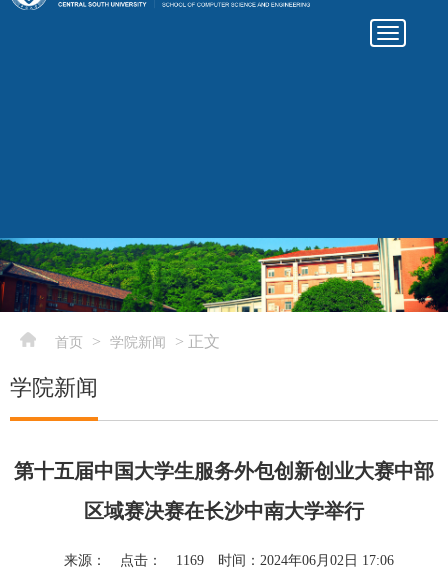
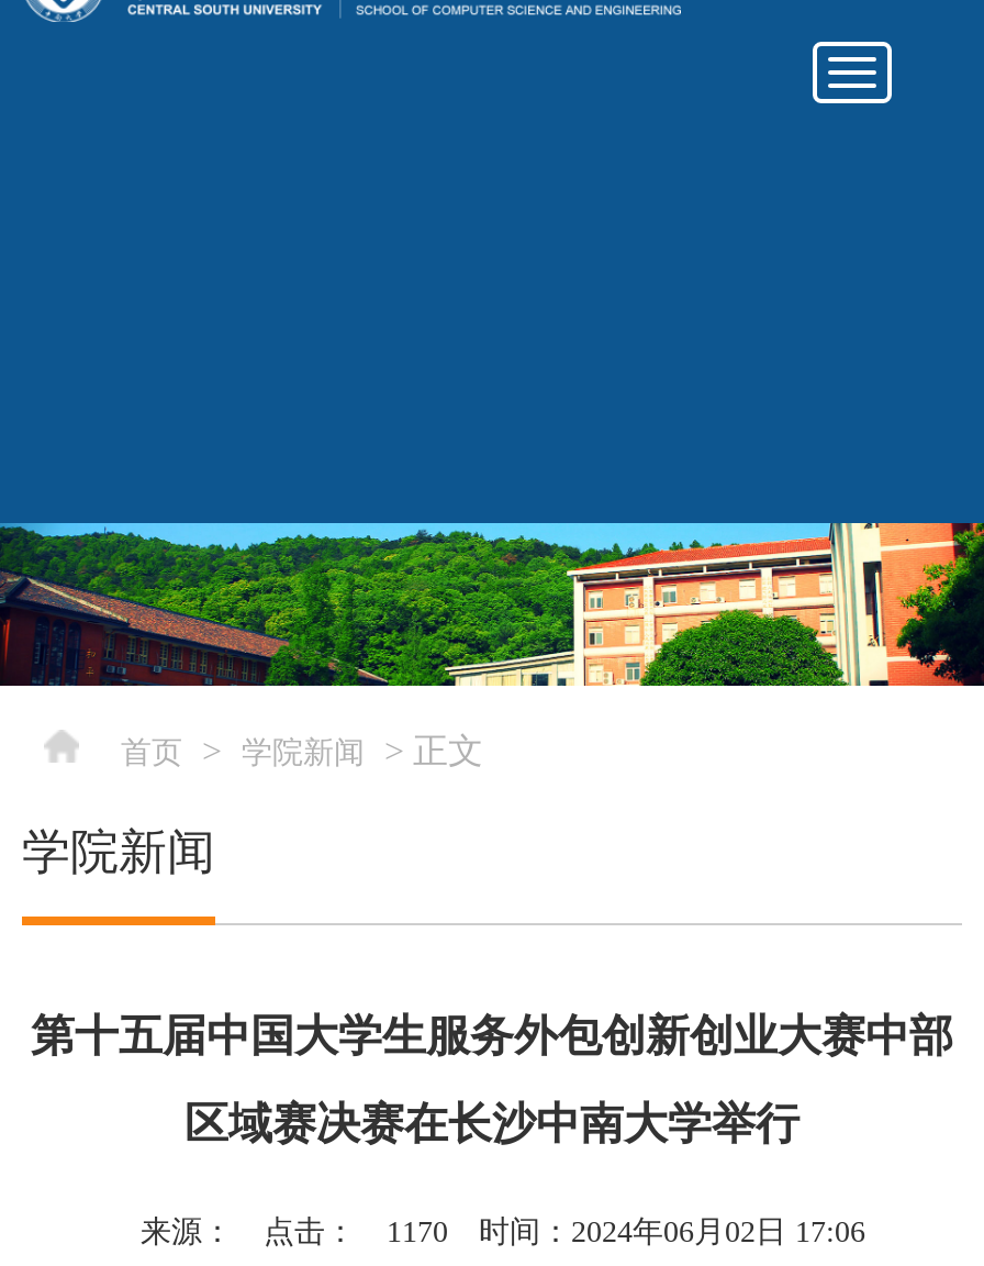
[64,553,394,568] 来源： 点击： 1169 时间：2024年06月02日 17:06 -> [141,1215,865,1248] 来源： 点击： 1170 时间：2024年06月02日 17:06

